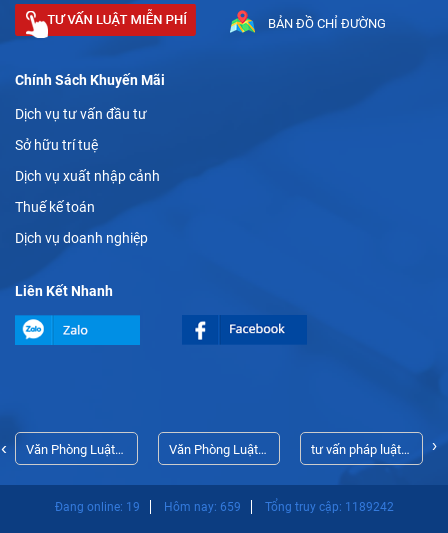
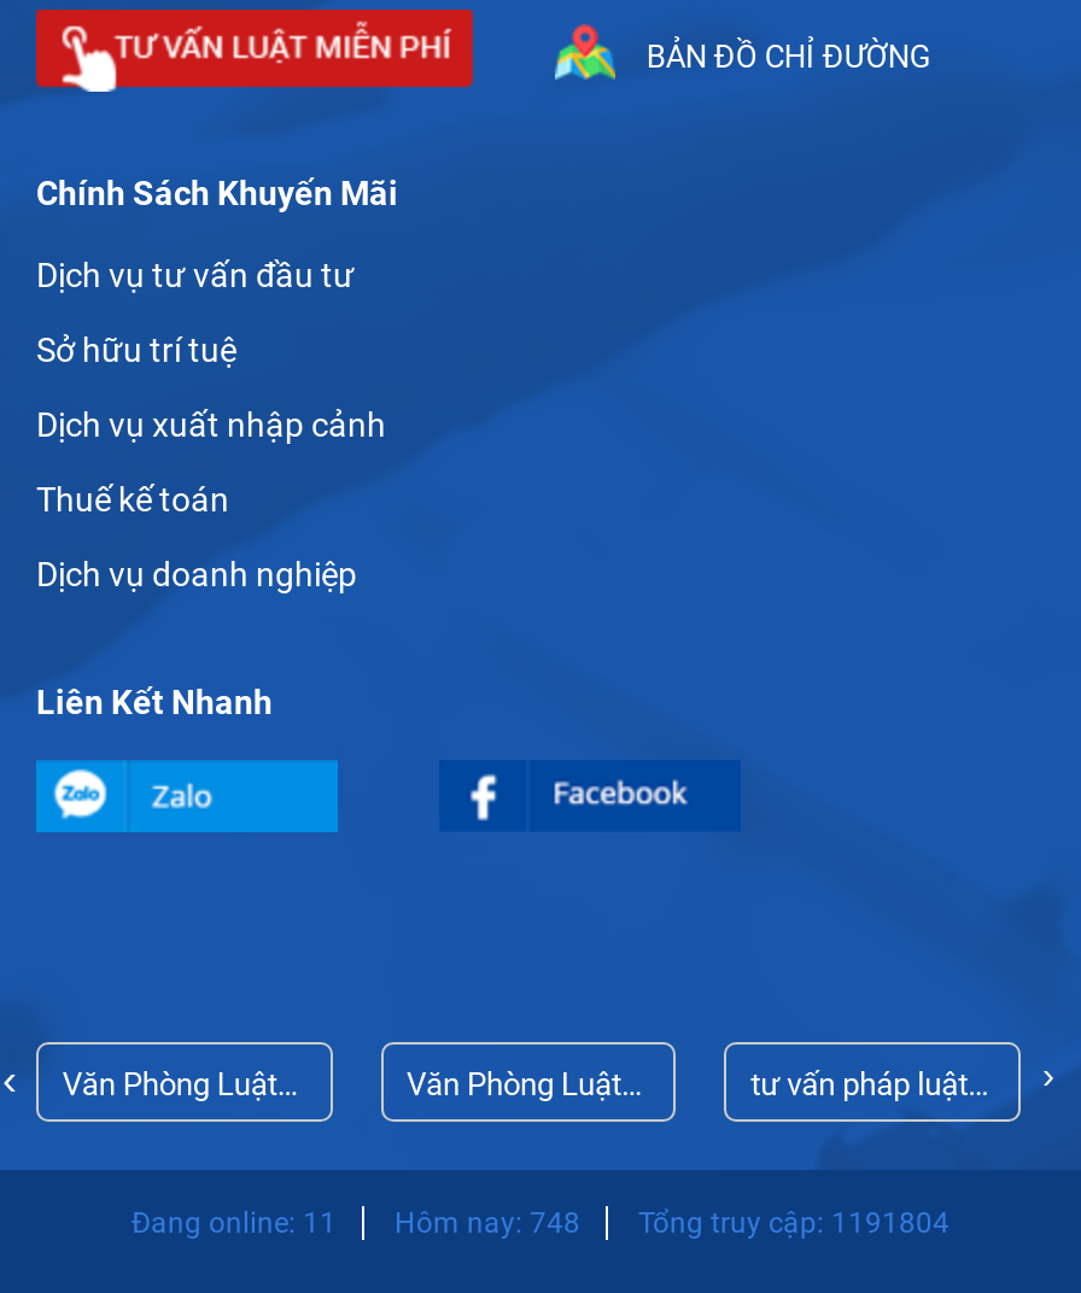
[54,500,139,514] Đang online: 19 -> [132,1206,337,1239] Đang online: 11
[163,500,240,514] Hôm nay: 659 -> [395,1206,580,1239] Hôm nay: 748
[264,500,393,514] Tổng truy cập: 1189242 -> [638,1206,949,1239] Tổng truy cập: 1191804

